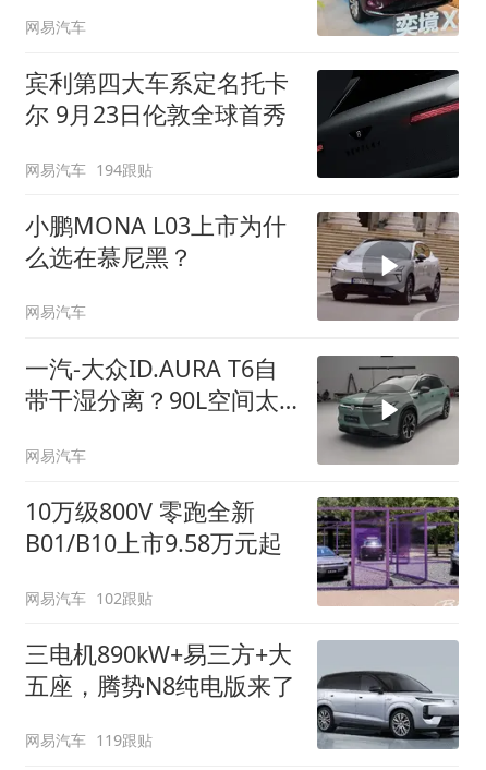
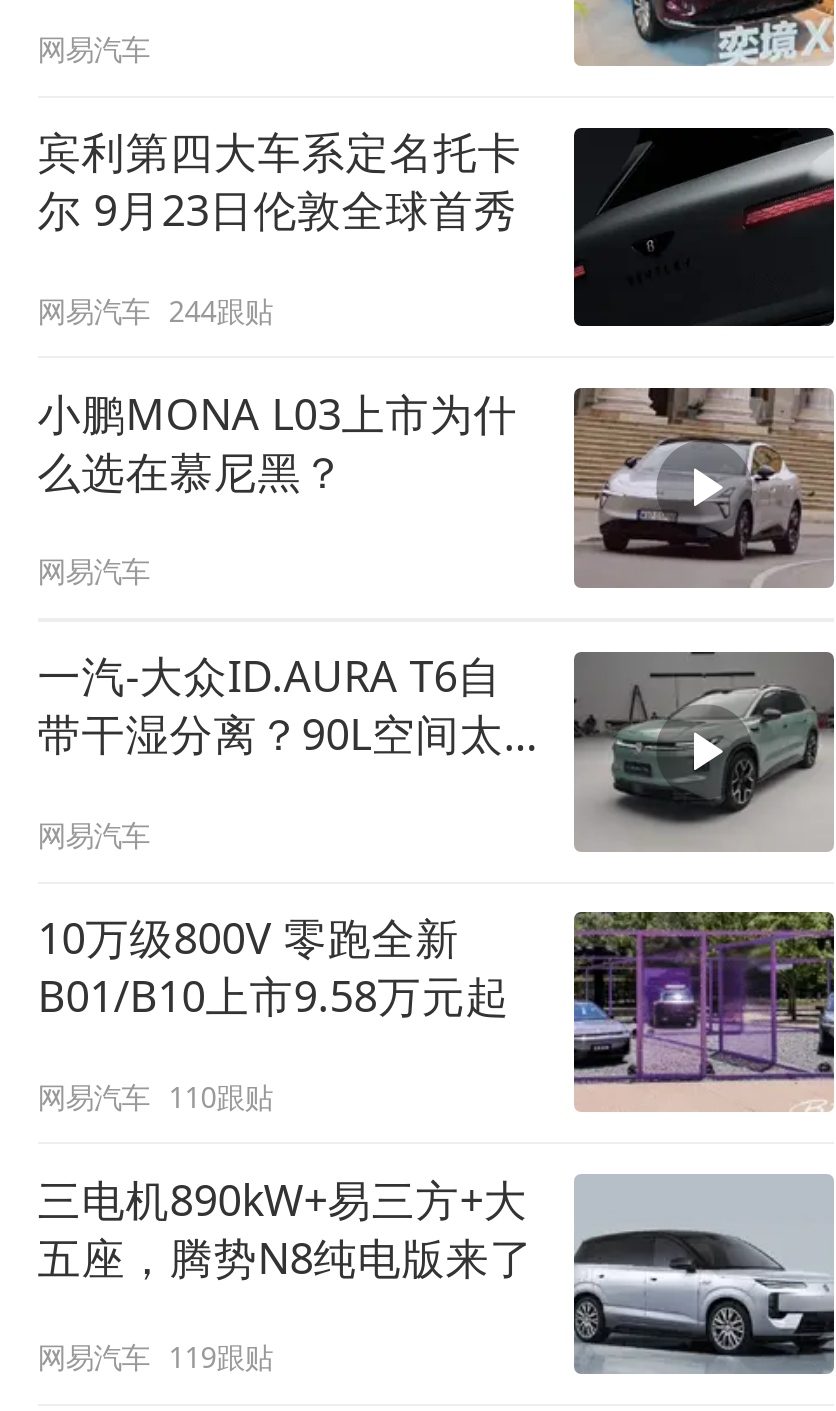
[25,159,153,180] 网易汽车 194跟贴 -> [37,291,273,329] 网易汽车 244跟贴
[25,587,153,608] 网易汽车 102跟贴 -> [37,1077,273,1115] 网易汽车 110跟贴

